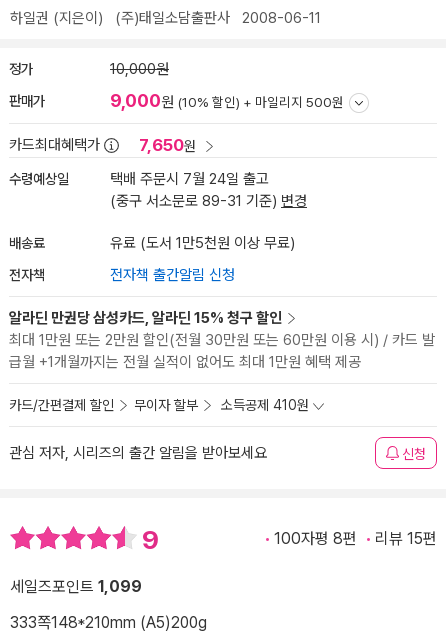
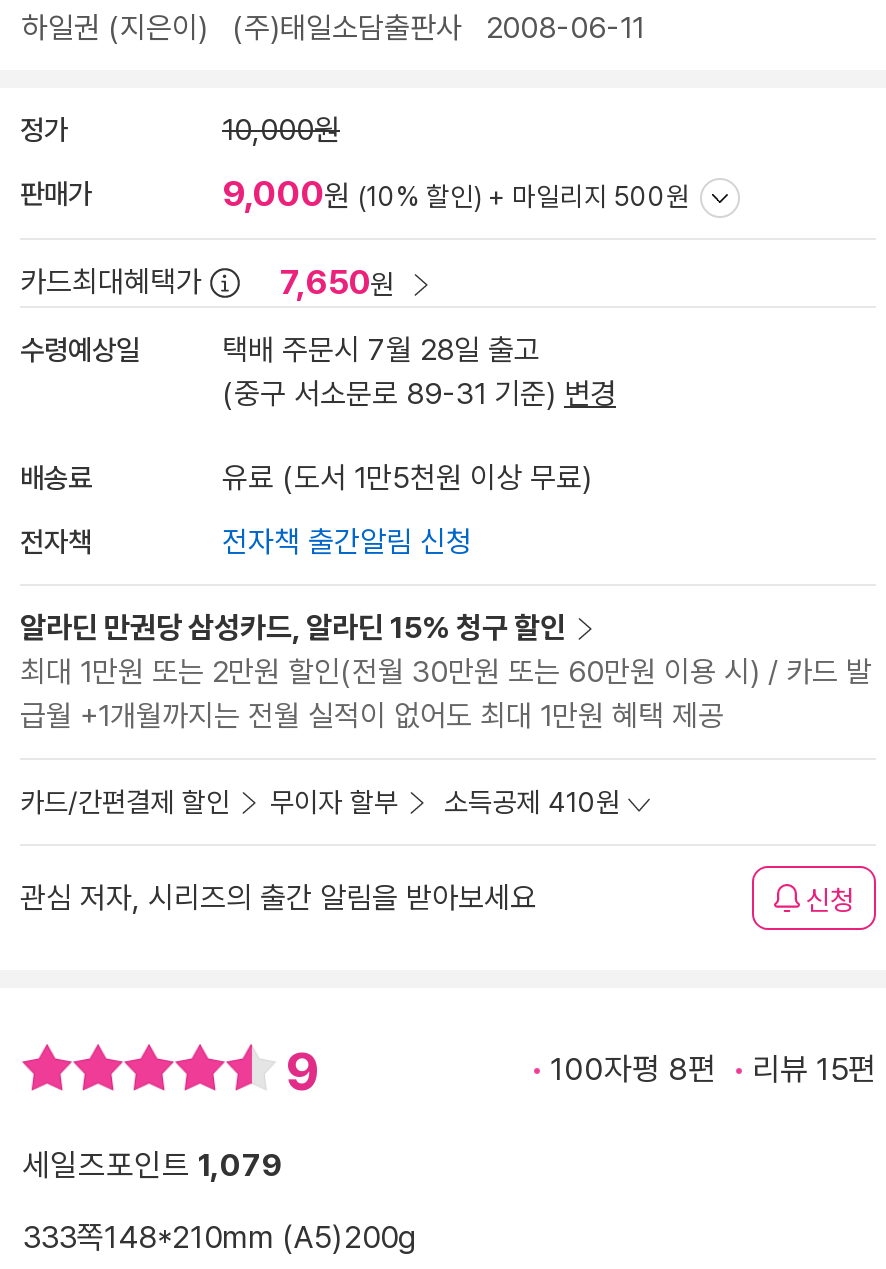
[110,170,269,188] 택배 주문시 7월 24일 출고 -> [222,332,540,368] 택배 주문시 7월 28일 출고
[10,577,142,596] 세일즈포인트 1,099 -> [22,1147,284,1185] 세일즈포인트 1,079

